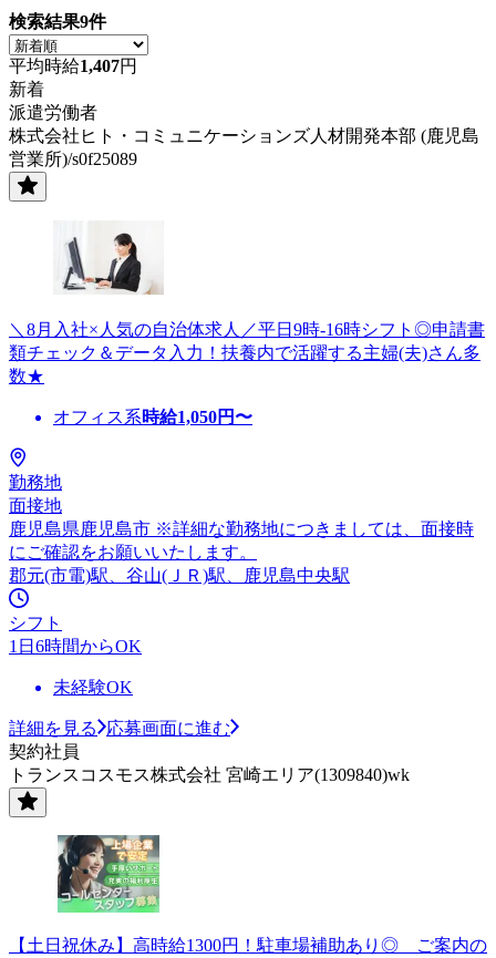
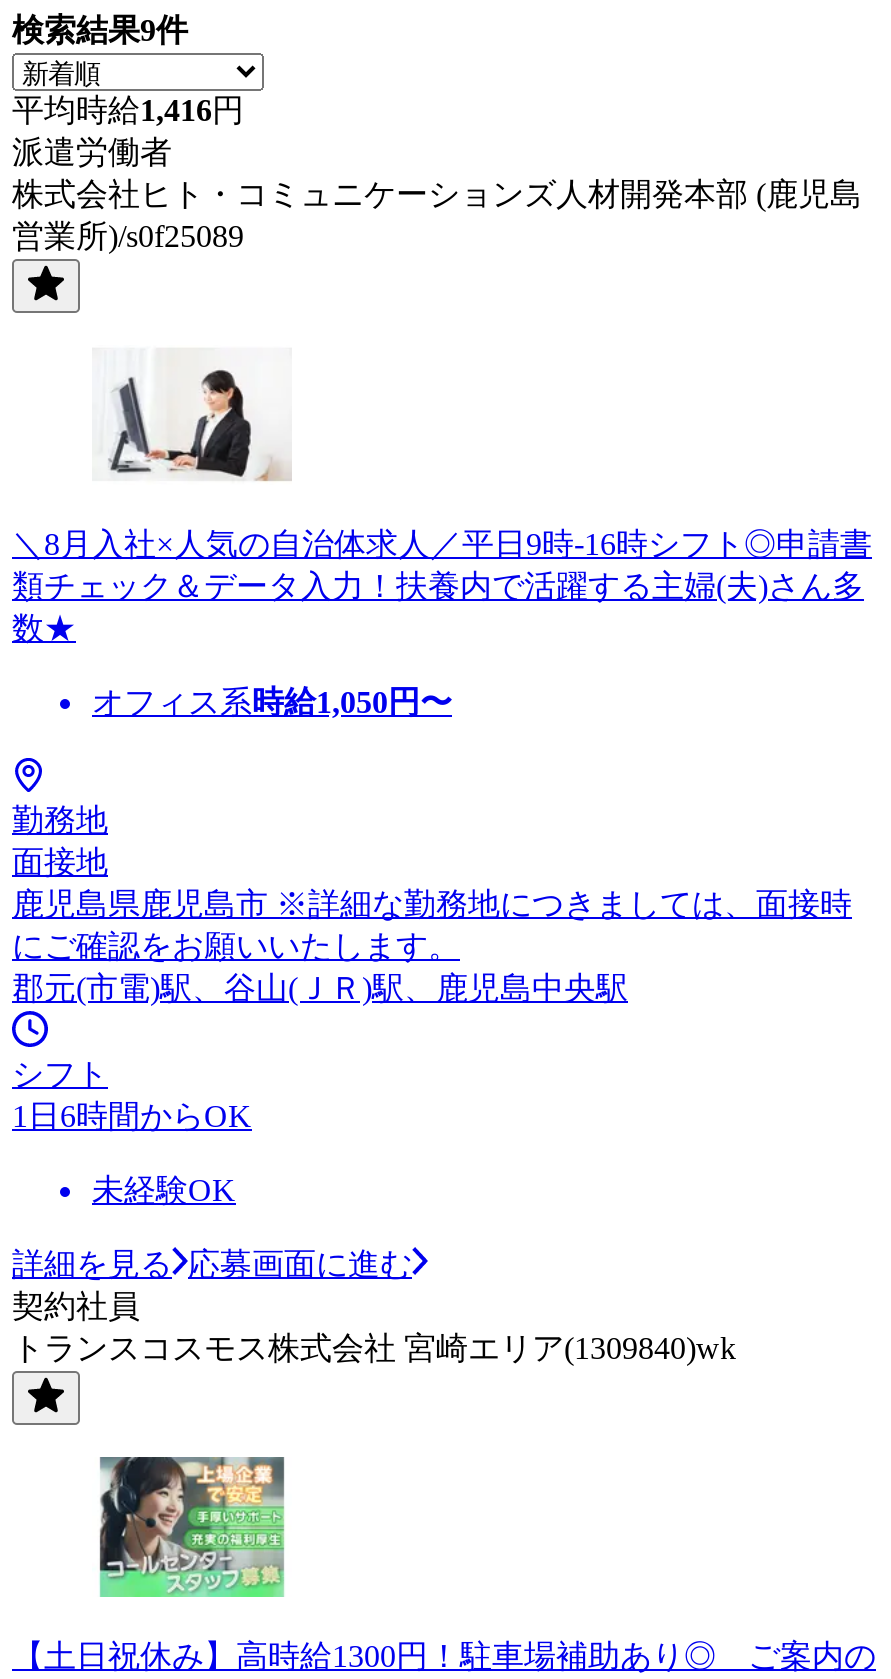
[9,56,137,98] 平均時給1,407円 | 新着 -> [12,93,244,127] 平均時給1,416円

